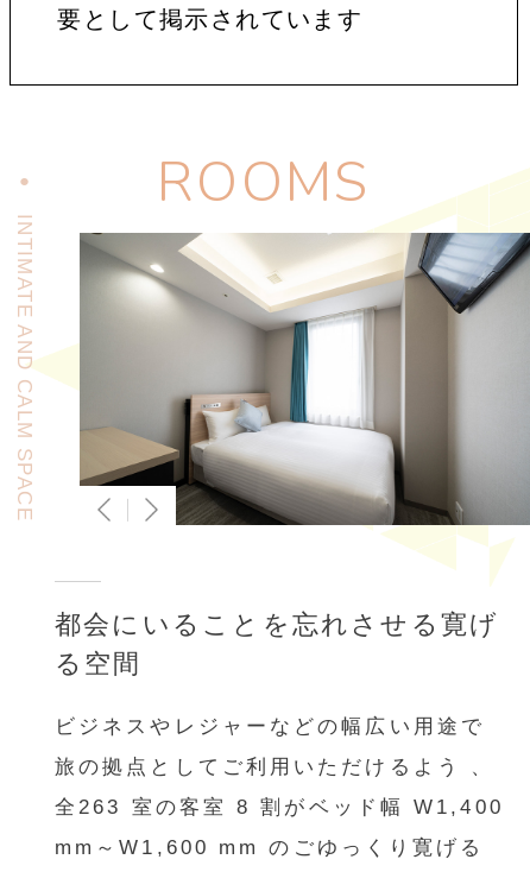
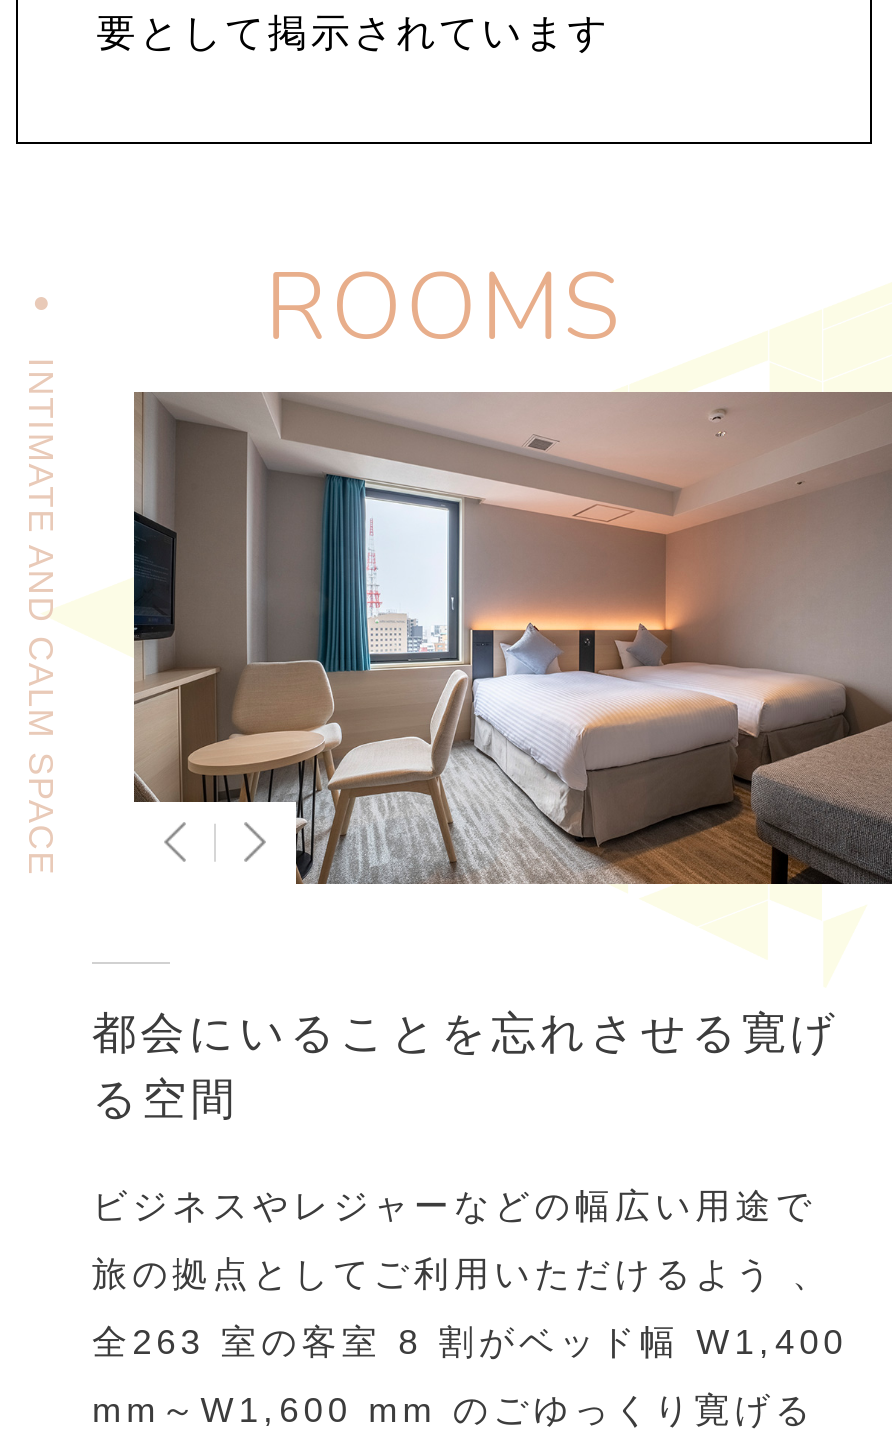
[80,232,526,526] [image] -> [134,390,886,886] [image]

